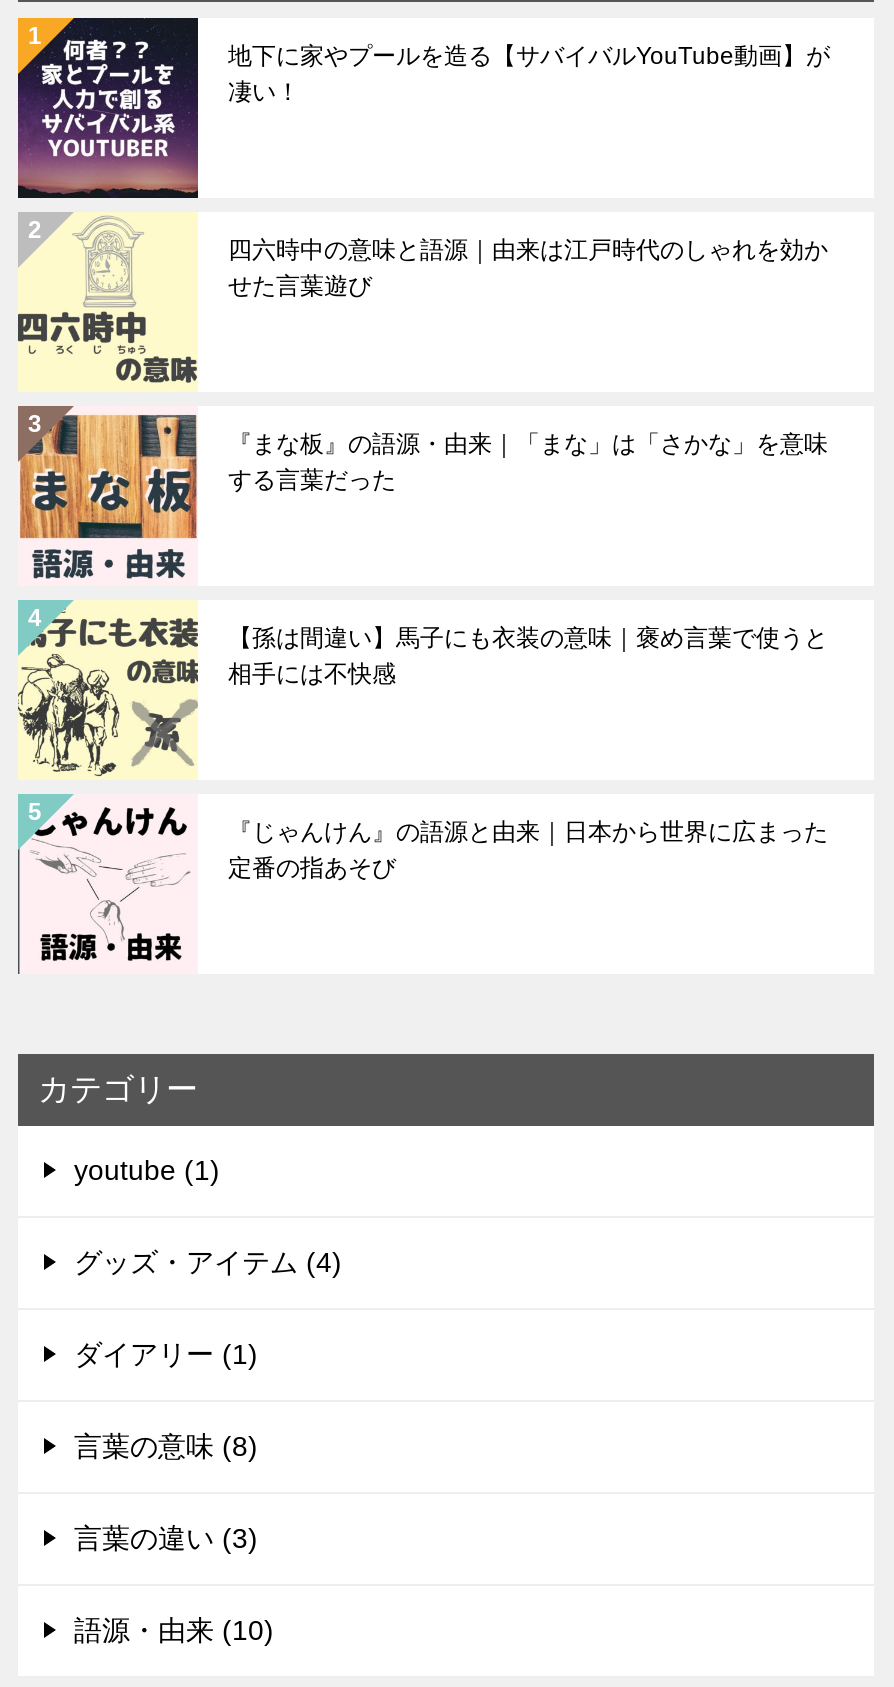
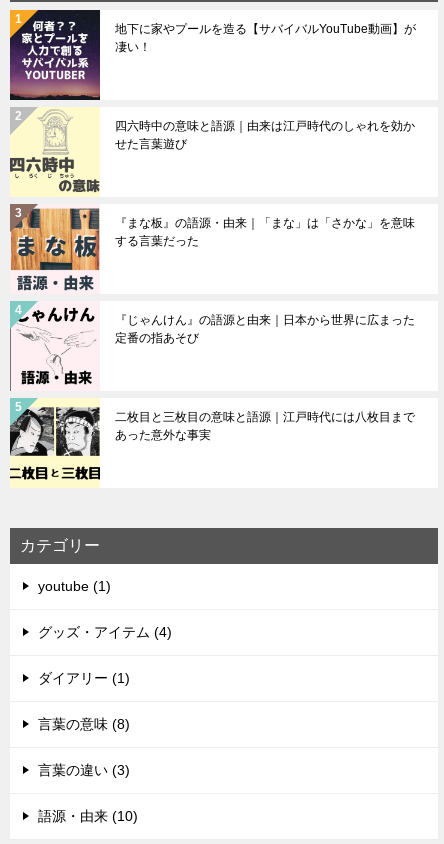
[18,600,828,780] [image] | 【孫は間違い】馬子にも衣装の意味｜褒め言葉で使うと | 相手には不快感 -> none
moved [26,802,828,882] -> [14,305,415,345]: [image] | 『じゃんけん』の語源と由来｜日本から世界に広まった | 定番の指あそび
none -> [10,398,415,488] [image] | 二枚目と三枚目の意味と語源｜江戸時代には八枚目まで | あった意外な事実
moved [44,882,176,964] -> [23,345,89,386]: [image]

